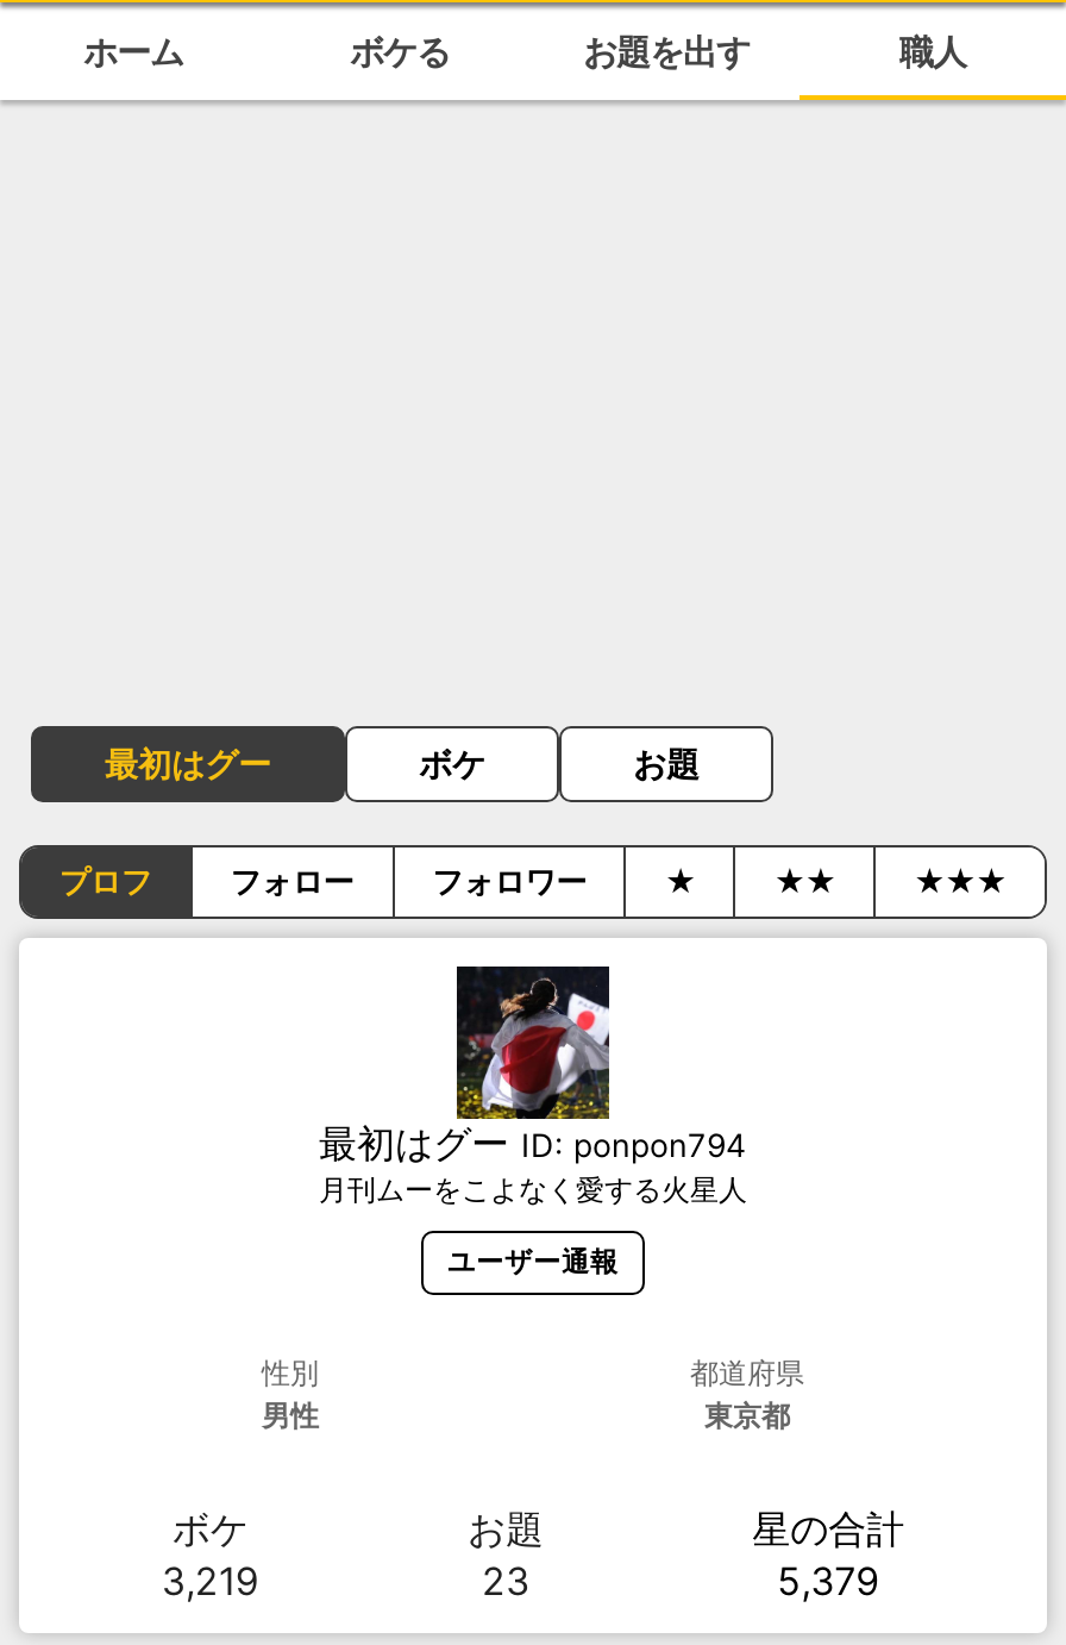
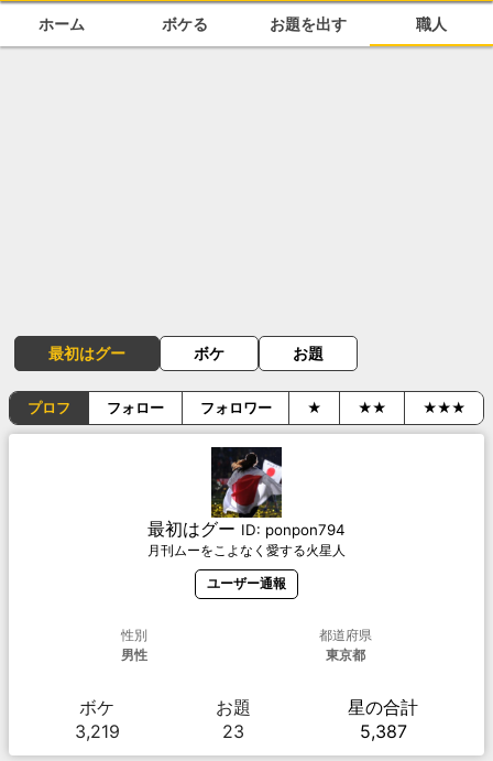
[777,1556,879,1604] 5,379 -> [359,720,407,742] 5,387

